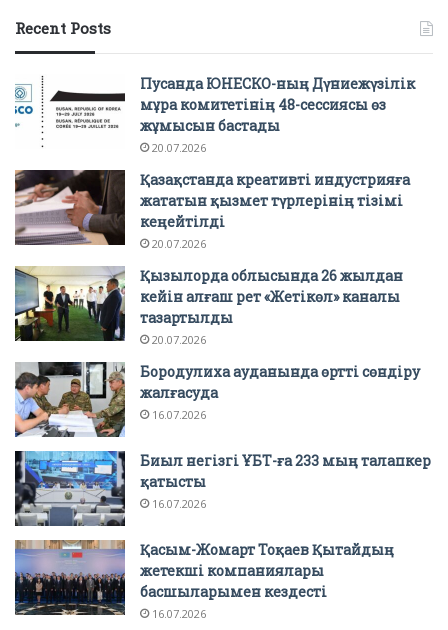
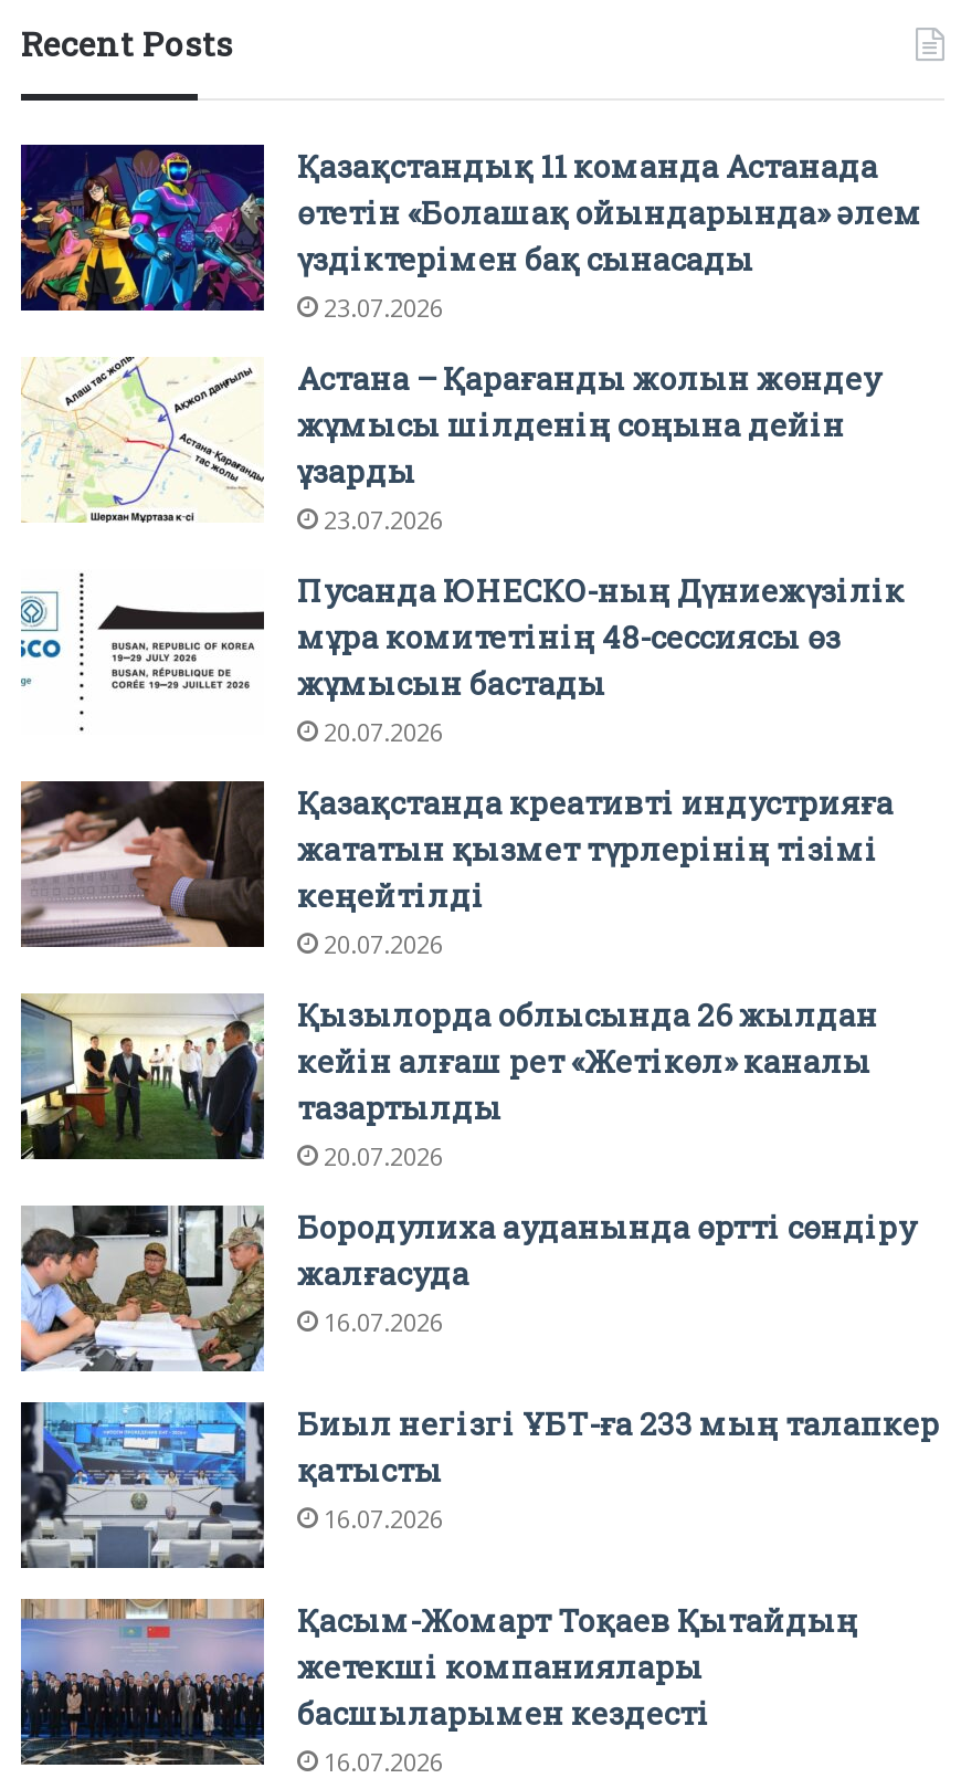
none -> [19,141,922,535] [image] | Қазақстандық 11 команда Астанада | өтетін «Болашақ ойындарында» әлем | үздіктерімен бақ сынасады | 23.07.2026 | Астана – Қарағанды жолын жөндеу | жұмысы шілденің соңына дейін | ұзарды | 23.07.2026
none -> [21,356,264,524] [image]

